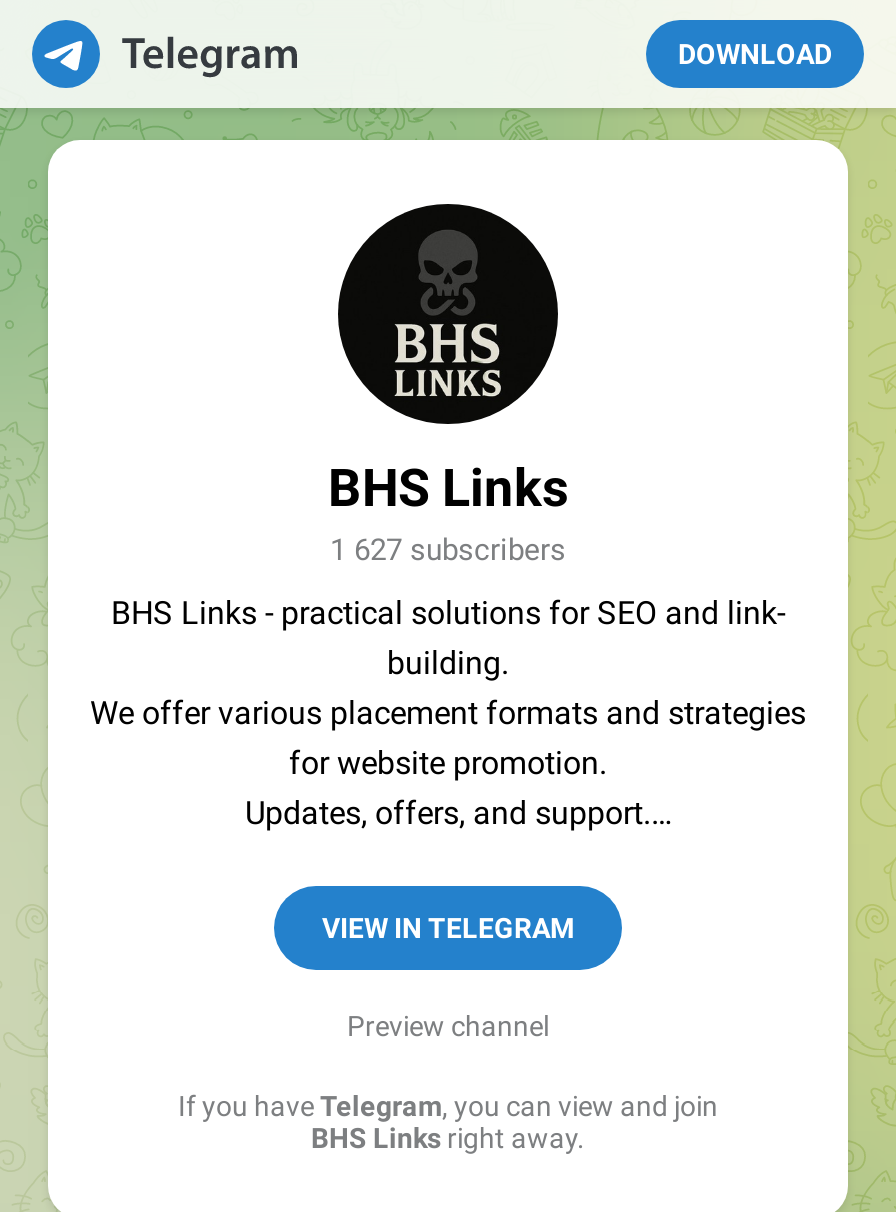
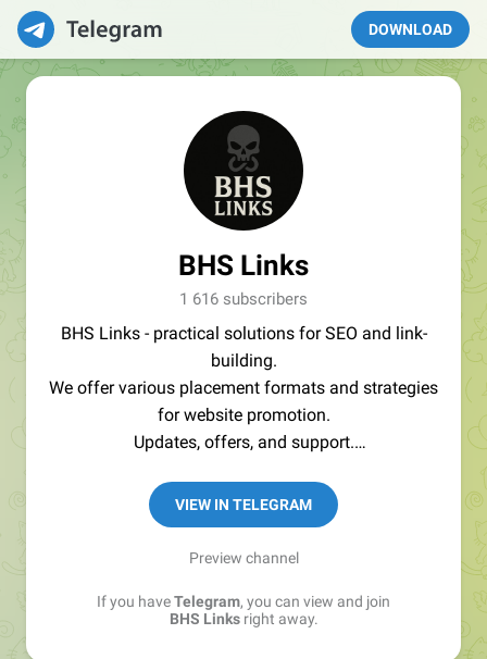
[330,532,566,568] 1 627 subscribers -> [179,289,308,309] 1 616 subscribers

